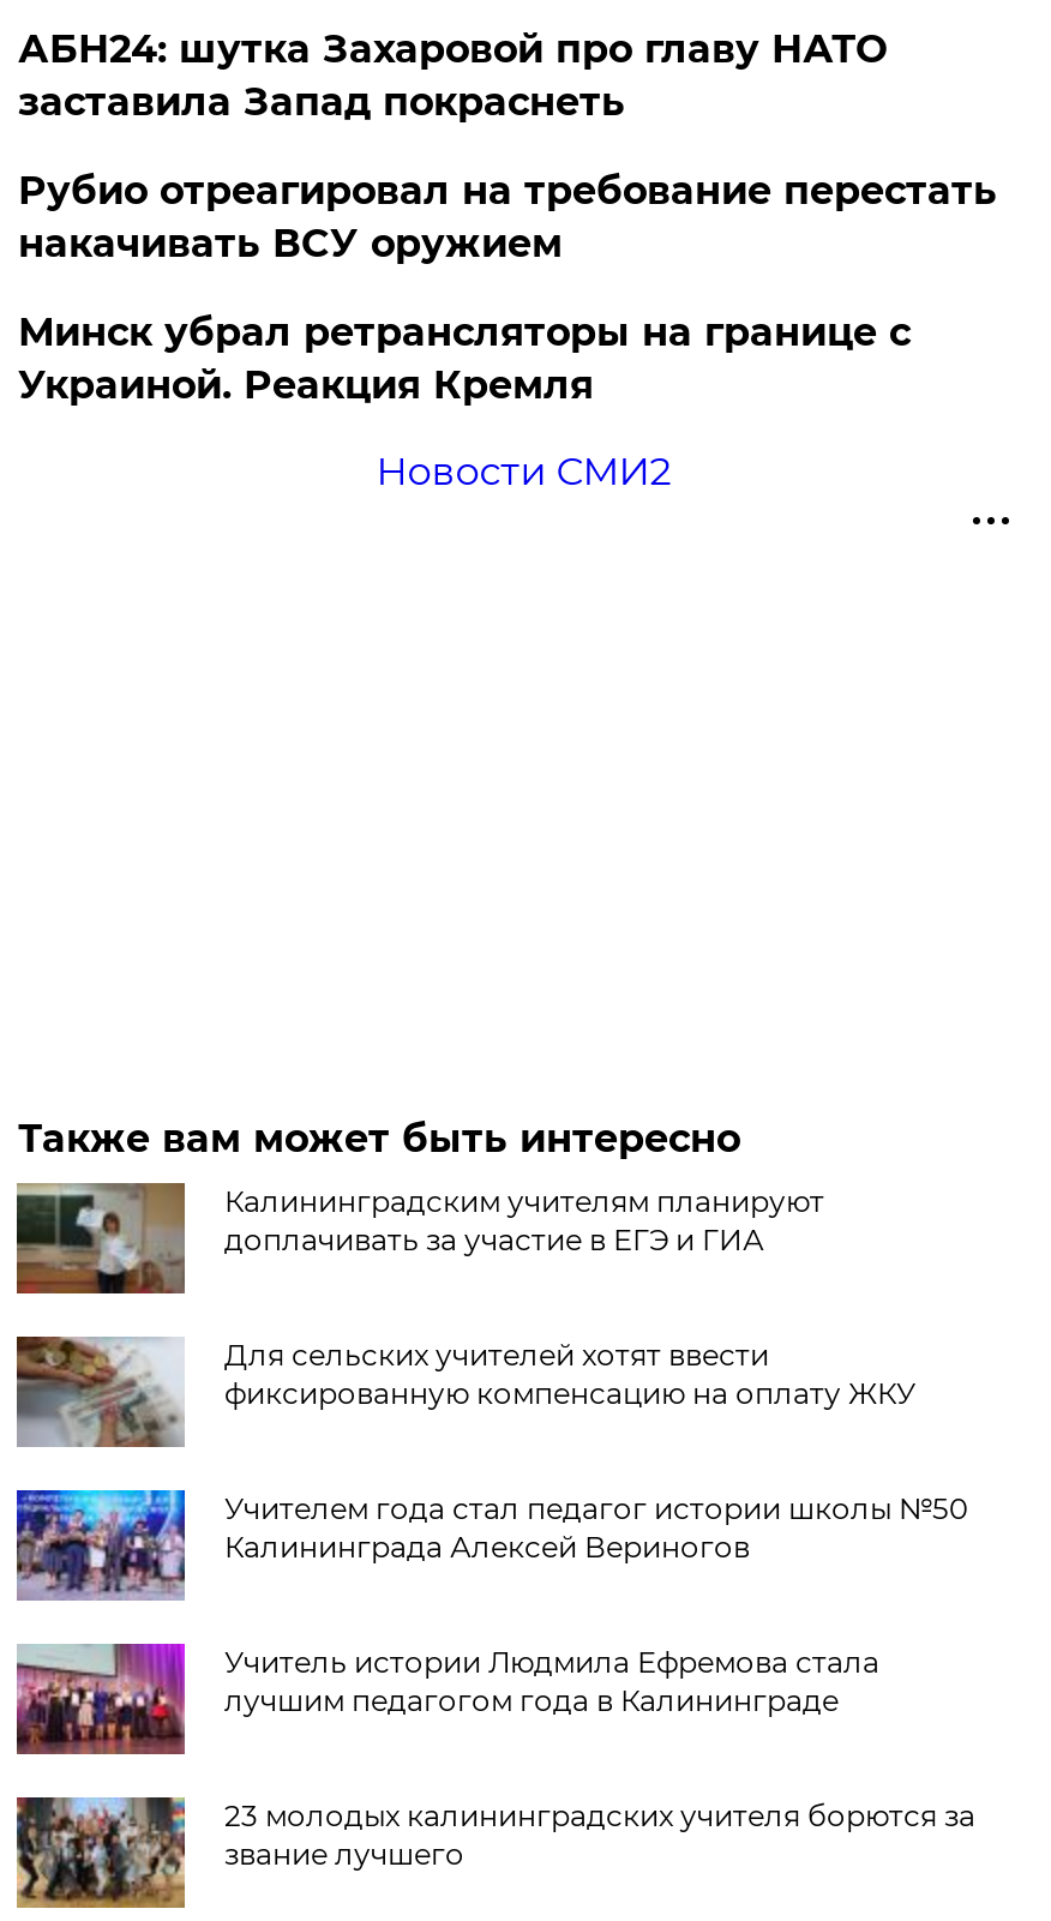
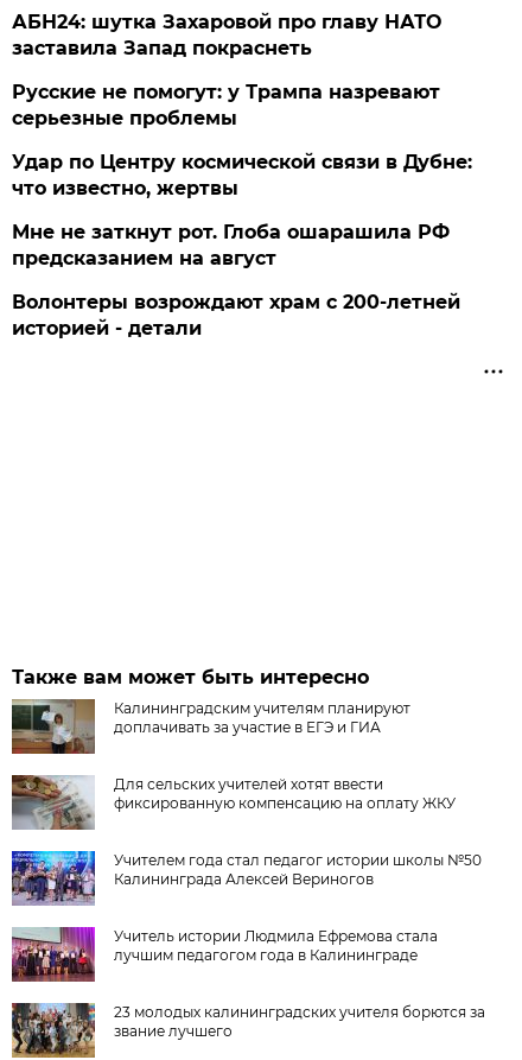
[18,168,997,494] Рубио отреагировал на требование перестать | накачивать ВСУ оружием | Минск убрал ретрансляторы на границе с | Украиной. Реакция Кремля | Новости СМИ2 -> [12,81,473,339] Русские не помогут: у Трампа назревают | серьезные проблемы | Удар по Центру космической связи в Дубне: | что известно, жертвы | Мне не заткнут рот. Глоба ошарашила РФ | предсказанием на август | Волонтеры возрождают храм с 200-летней | историей - детали

